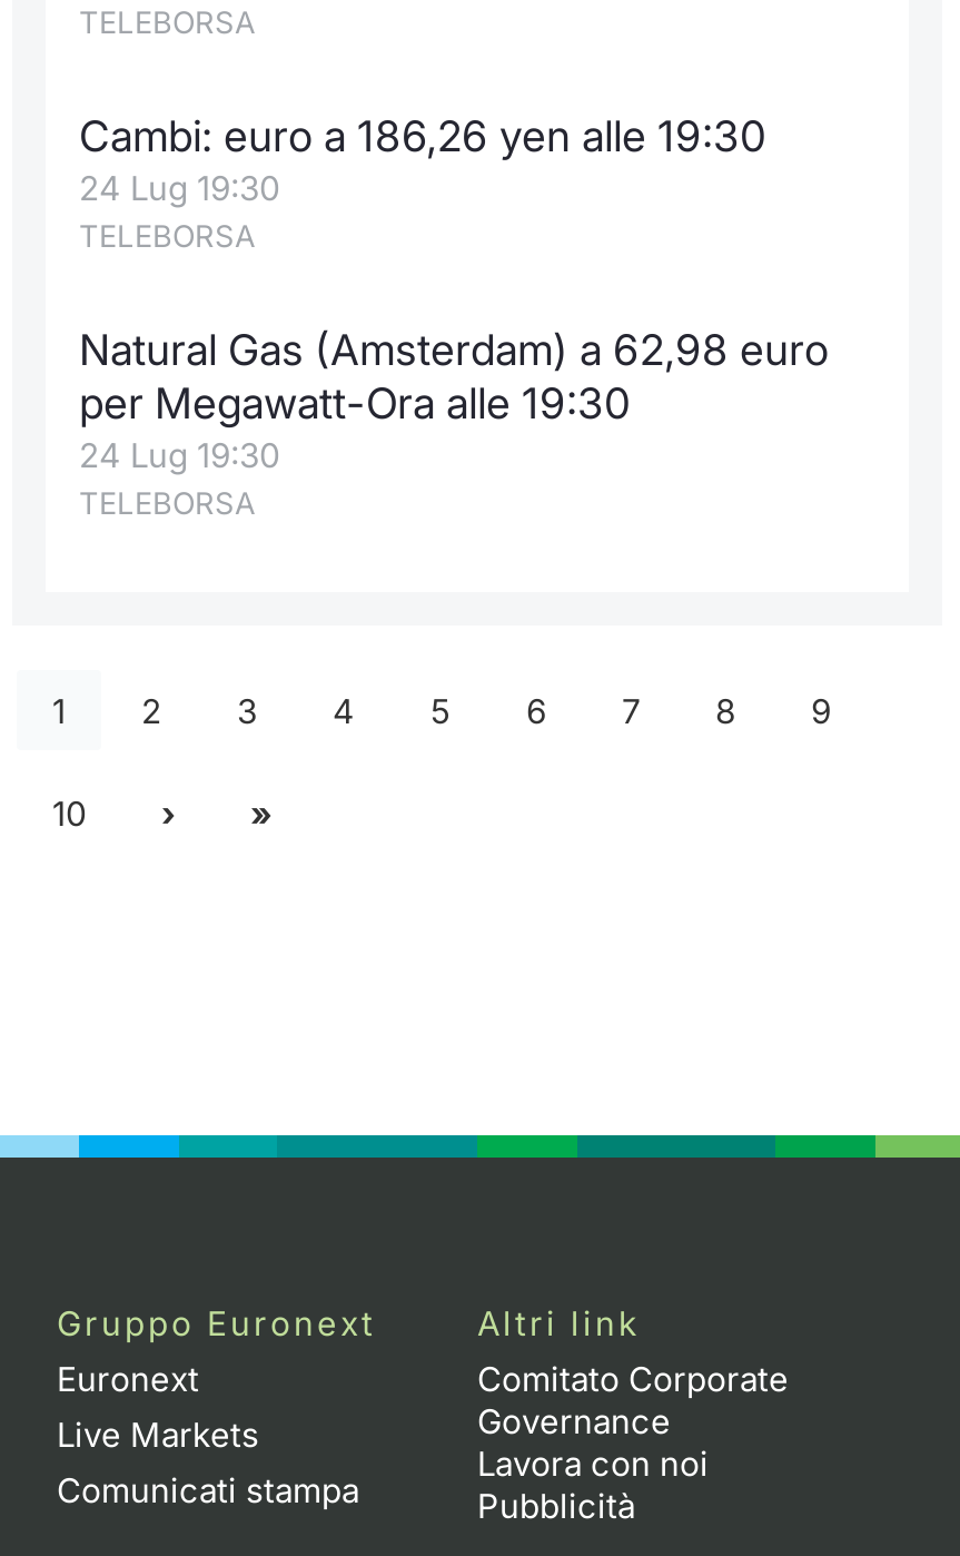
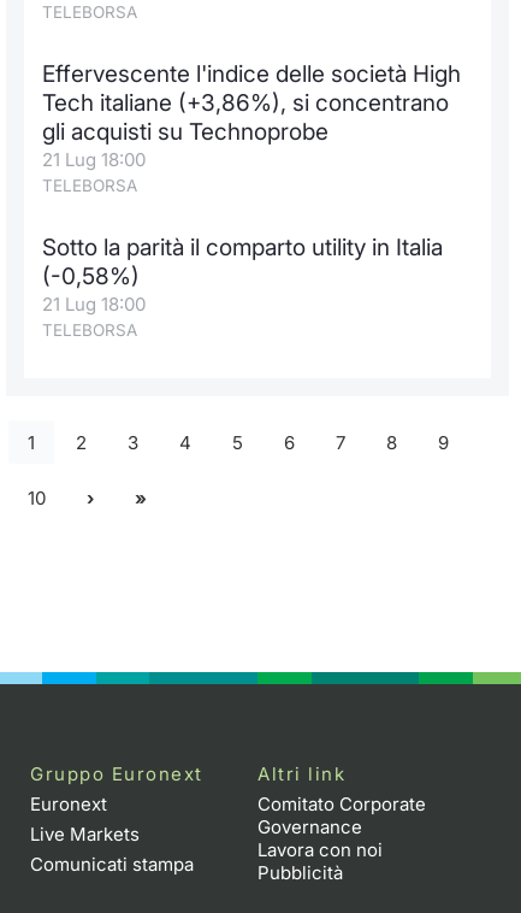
[79,111,766,209] Cambi: euro a 186,26 yen alle 19:30 | 24 Lug 19:30 -> [42,60,461,171] Effervescente l'indice delle società High | Tech italiane (+3,86%), si concentrano | gli acquisti su Technoprobe | 21 Lug 18:00
[79,325,829,476] Natural Gas (Amsterdam) a 62,98 euro | per Megawatt-Ora alle 19:30 | 24 Lug 19:30 -> [42,234,443,316] Sotto la parità il comparto utility in Italia | (-0,58%) | 21 Lug 18:00

